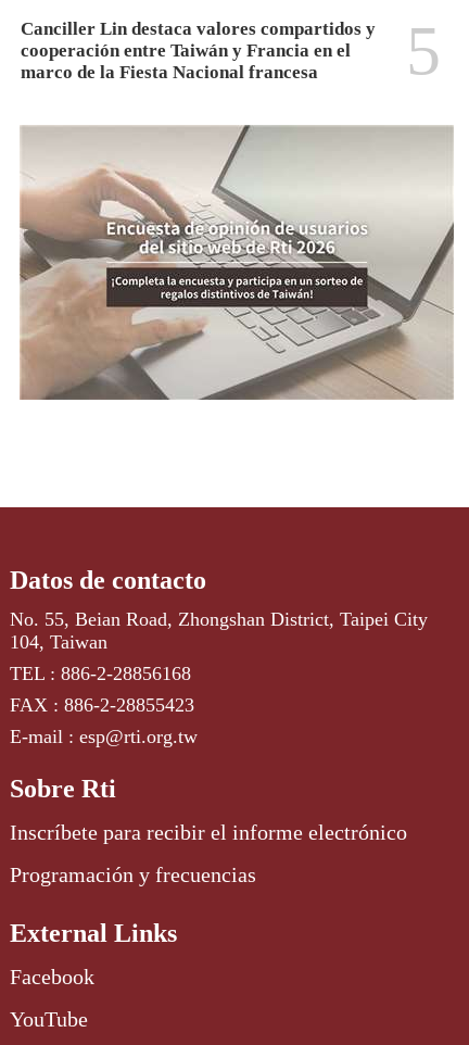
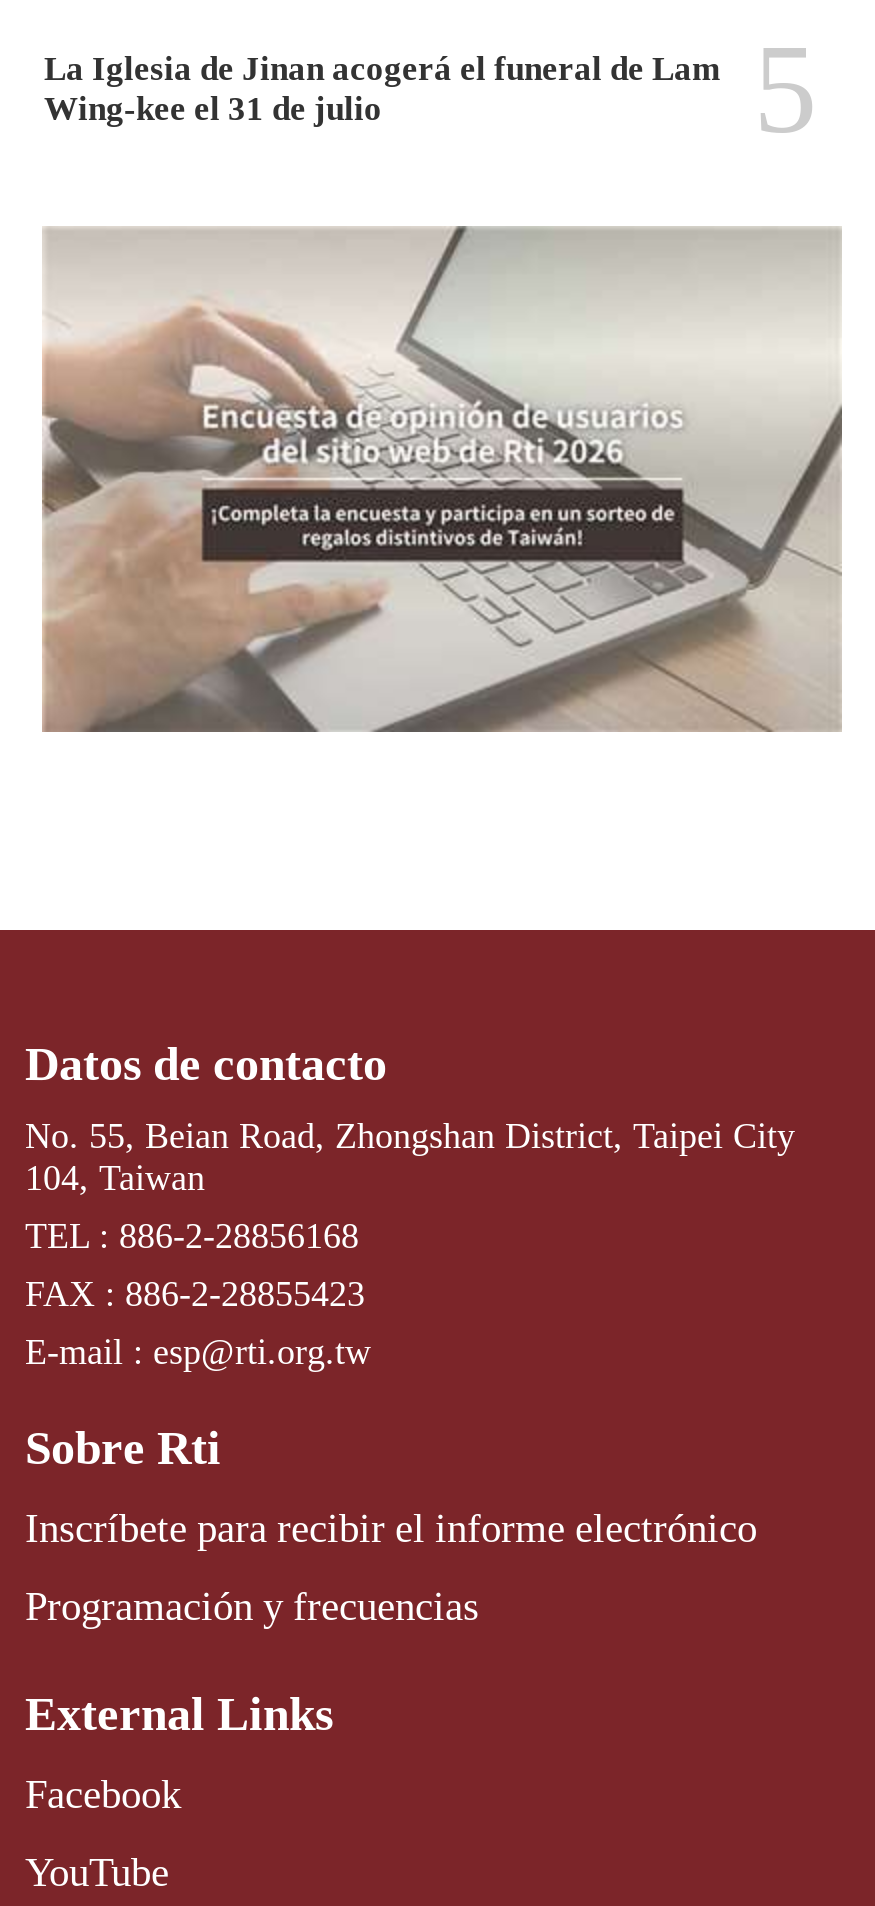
[21,18,376,82] Canciller Lin destaca valores compartidos y | cooperación entre Taiwán y Francia en el | marco de la Fiesta Nacional francesa -> [44,49,720,127] La Iglesia de Jinan acogerá el funeral de Lam | Wing-kee el 31 de julio

